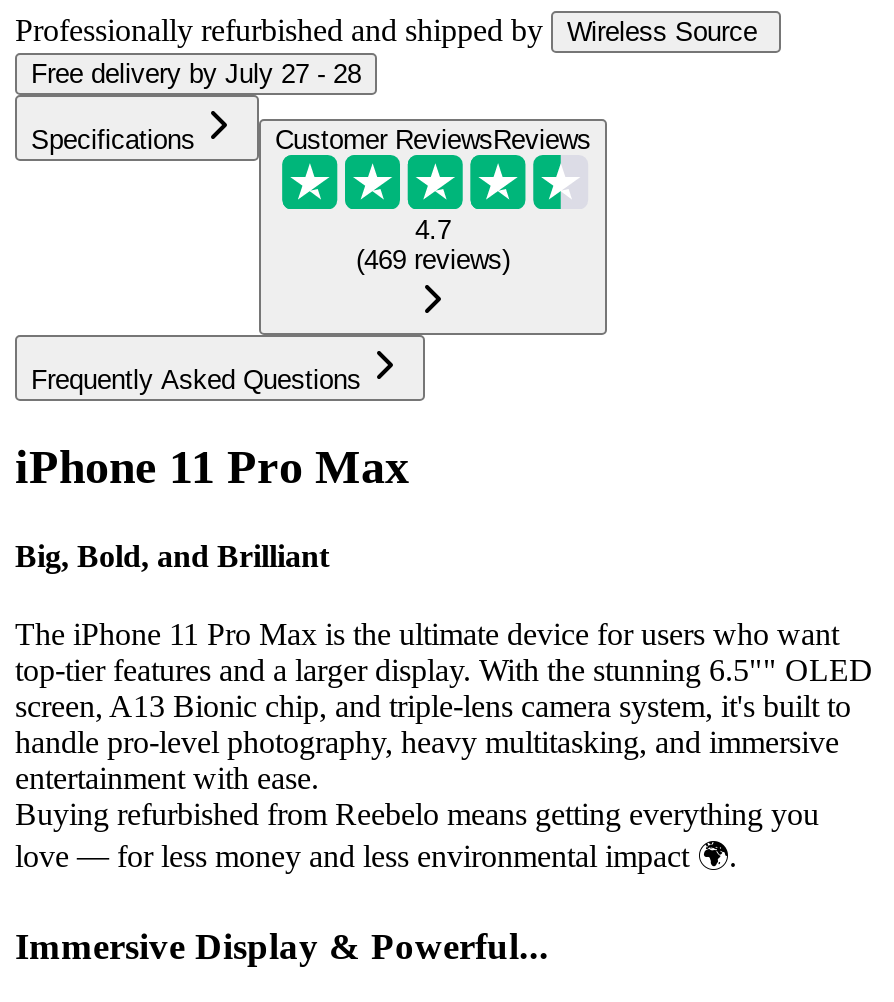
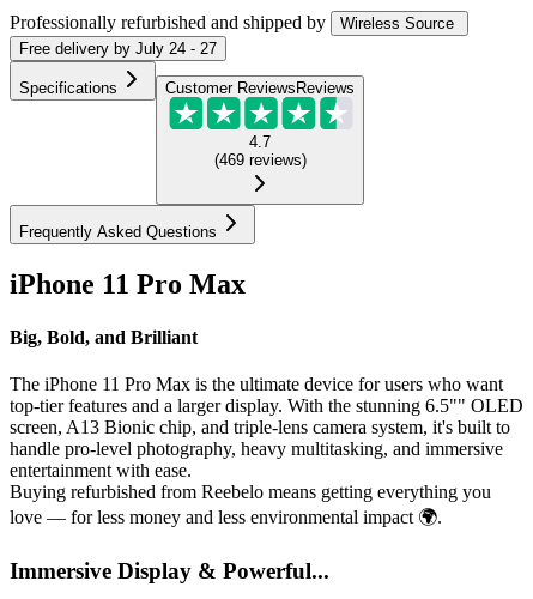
[31,59,361,89] Free delivery by July 27 - 28 -> [19,40,217,58] Free delivery by July 24 - 27

